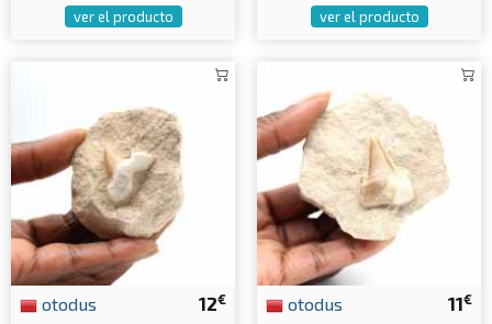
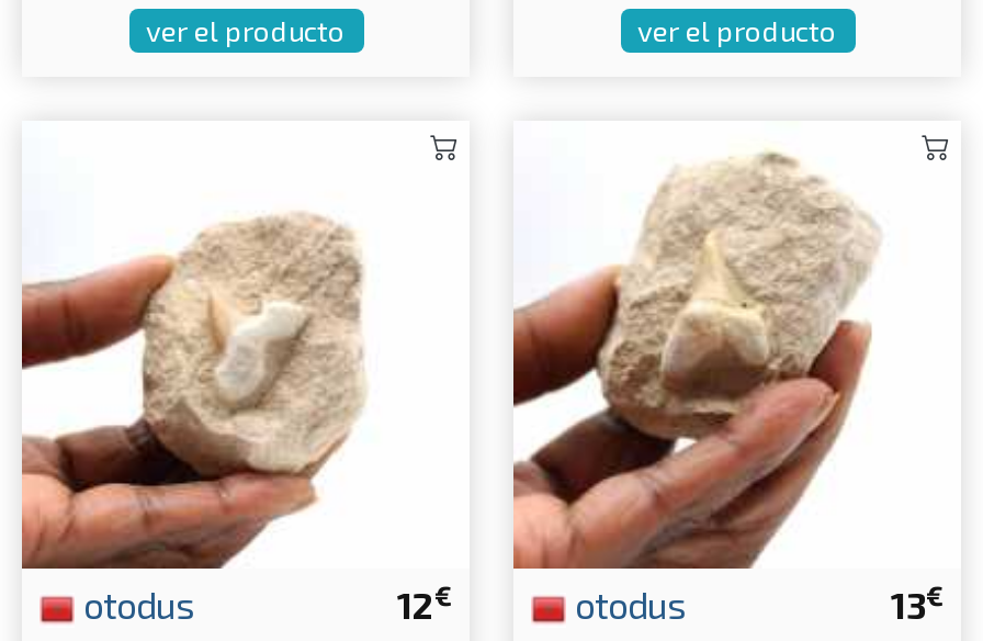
[256,77,472,314] [image] | 11€ -> [511,149,944,625] [image] | 13€

